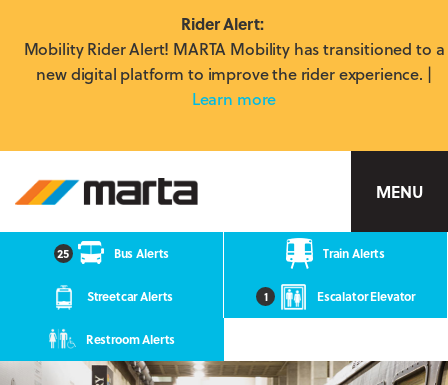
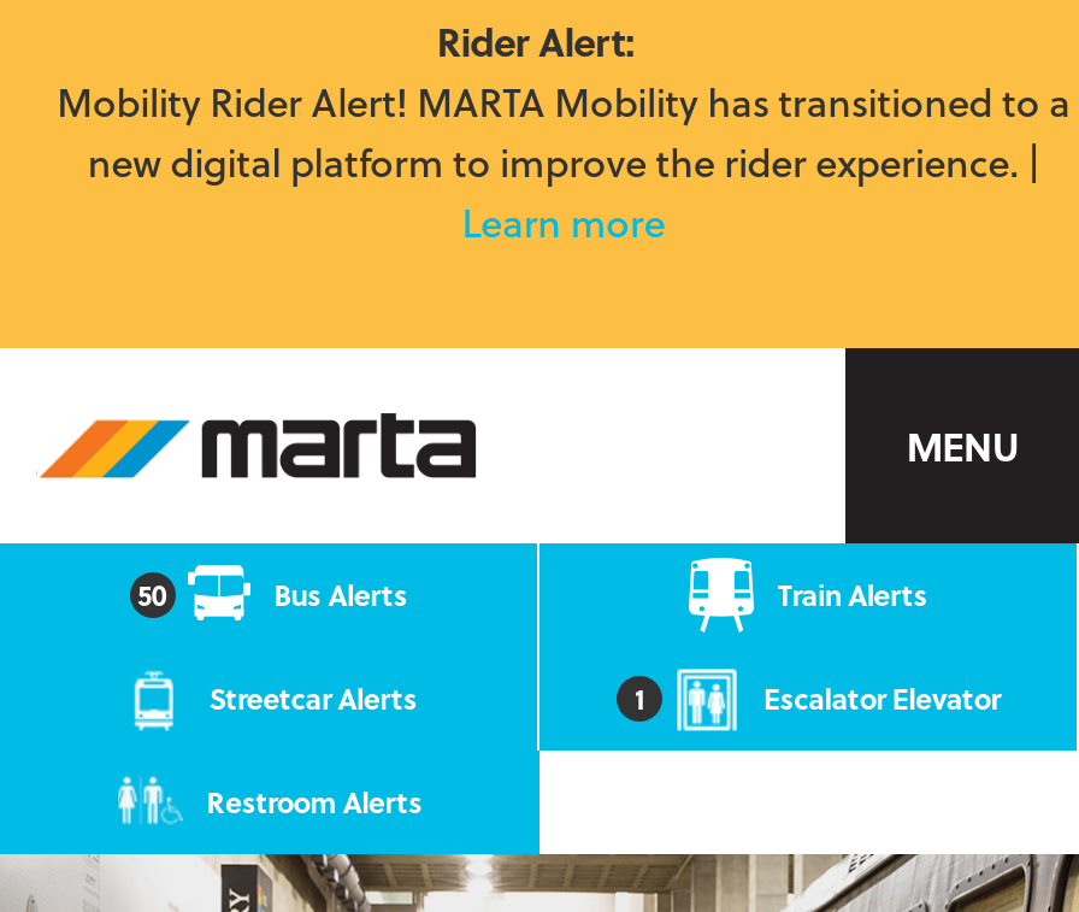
[57,244,69,262] 25 -> [137,572,168,616] 50

